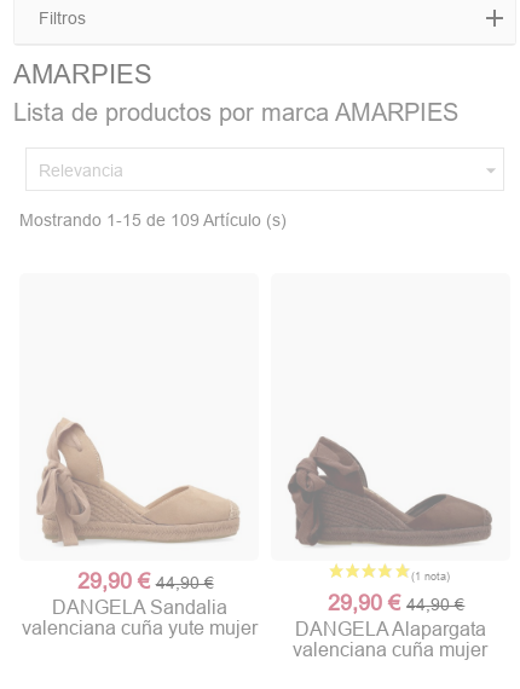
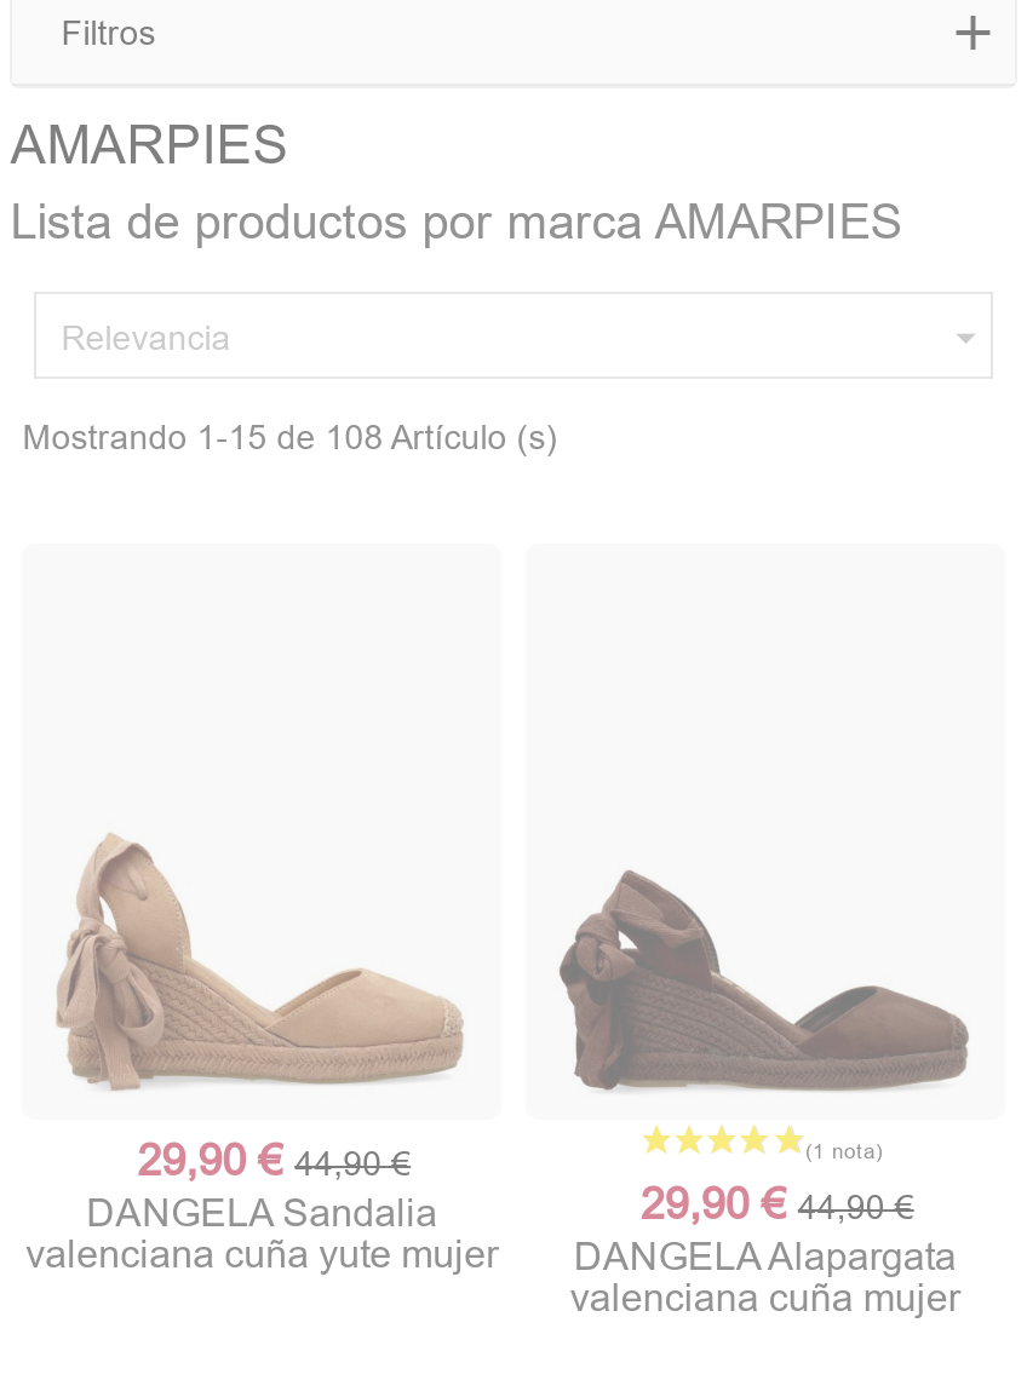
[20,211,287,230] Mostrando 1-15 de 109 Artículo (s) -> [22,419,558,457] Mostrando 1-15 de 108 Artículo (s)

